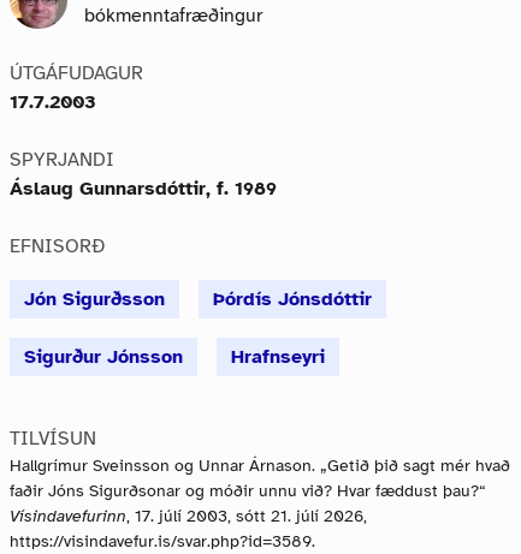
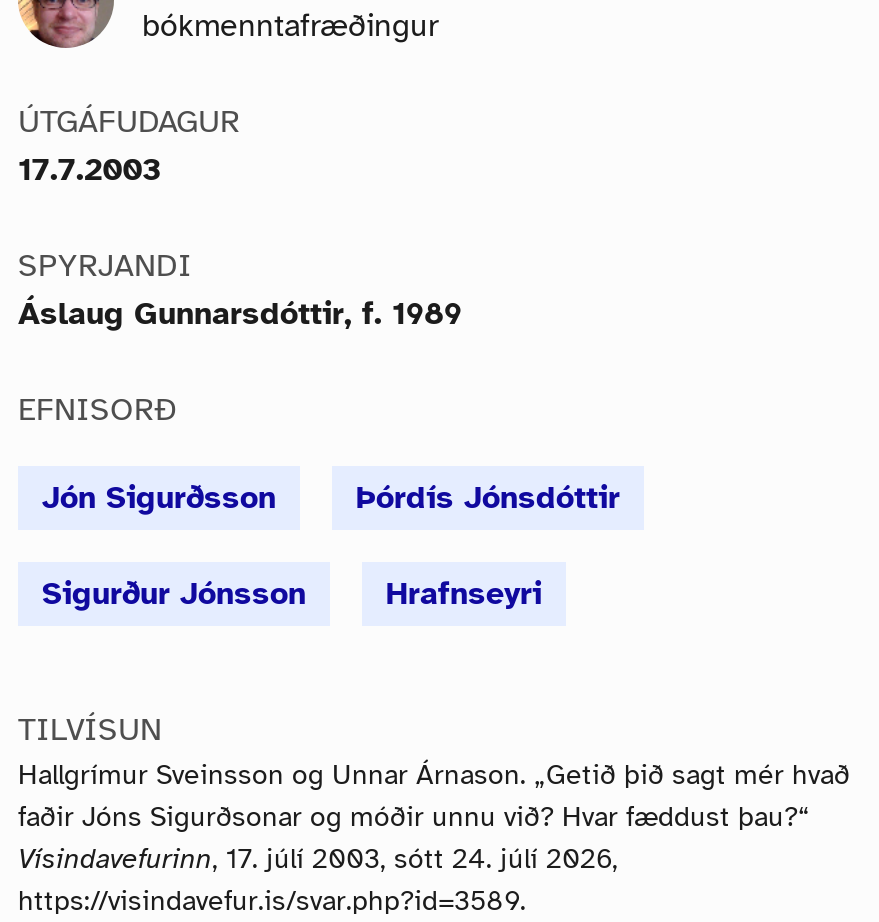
[10,506,367,526] Vísindavefurinn, 17. júlí 2003, sótt 21. júlí 2026, -> [18,842,618,876] Vísindavefurinn, 17. júlí 2003, sótt 24. júlí 2026,

